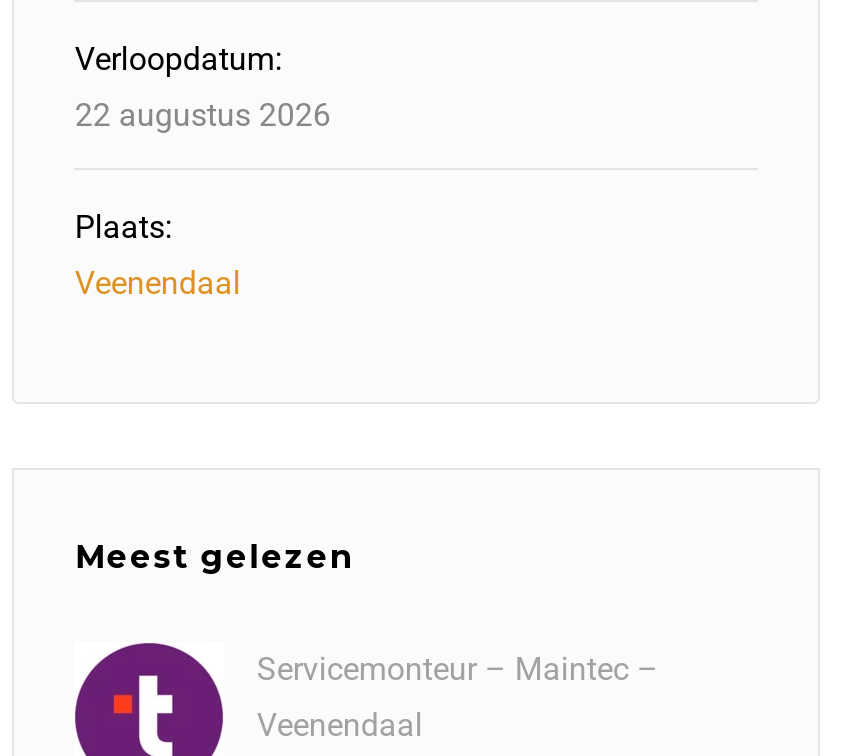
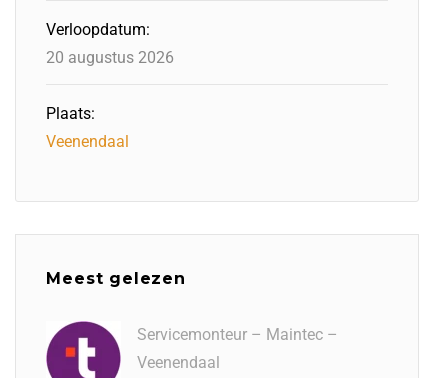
[75,96,331,134] 22 augustus 2026 -> [46,48,174,67] 20 augustus 2026

